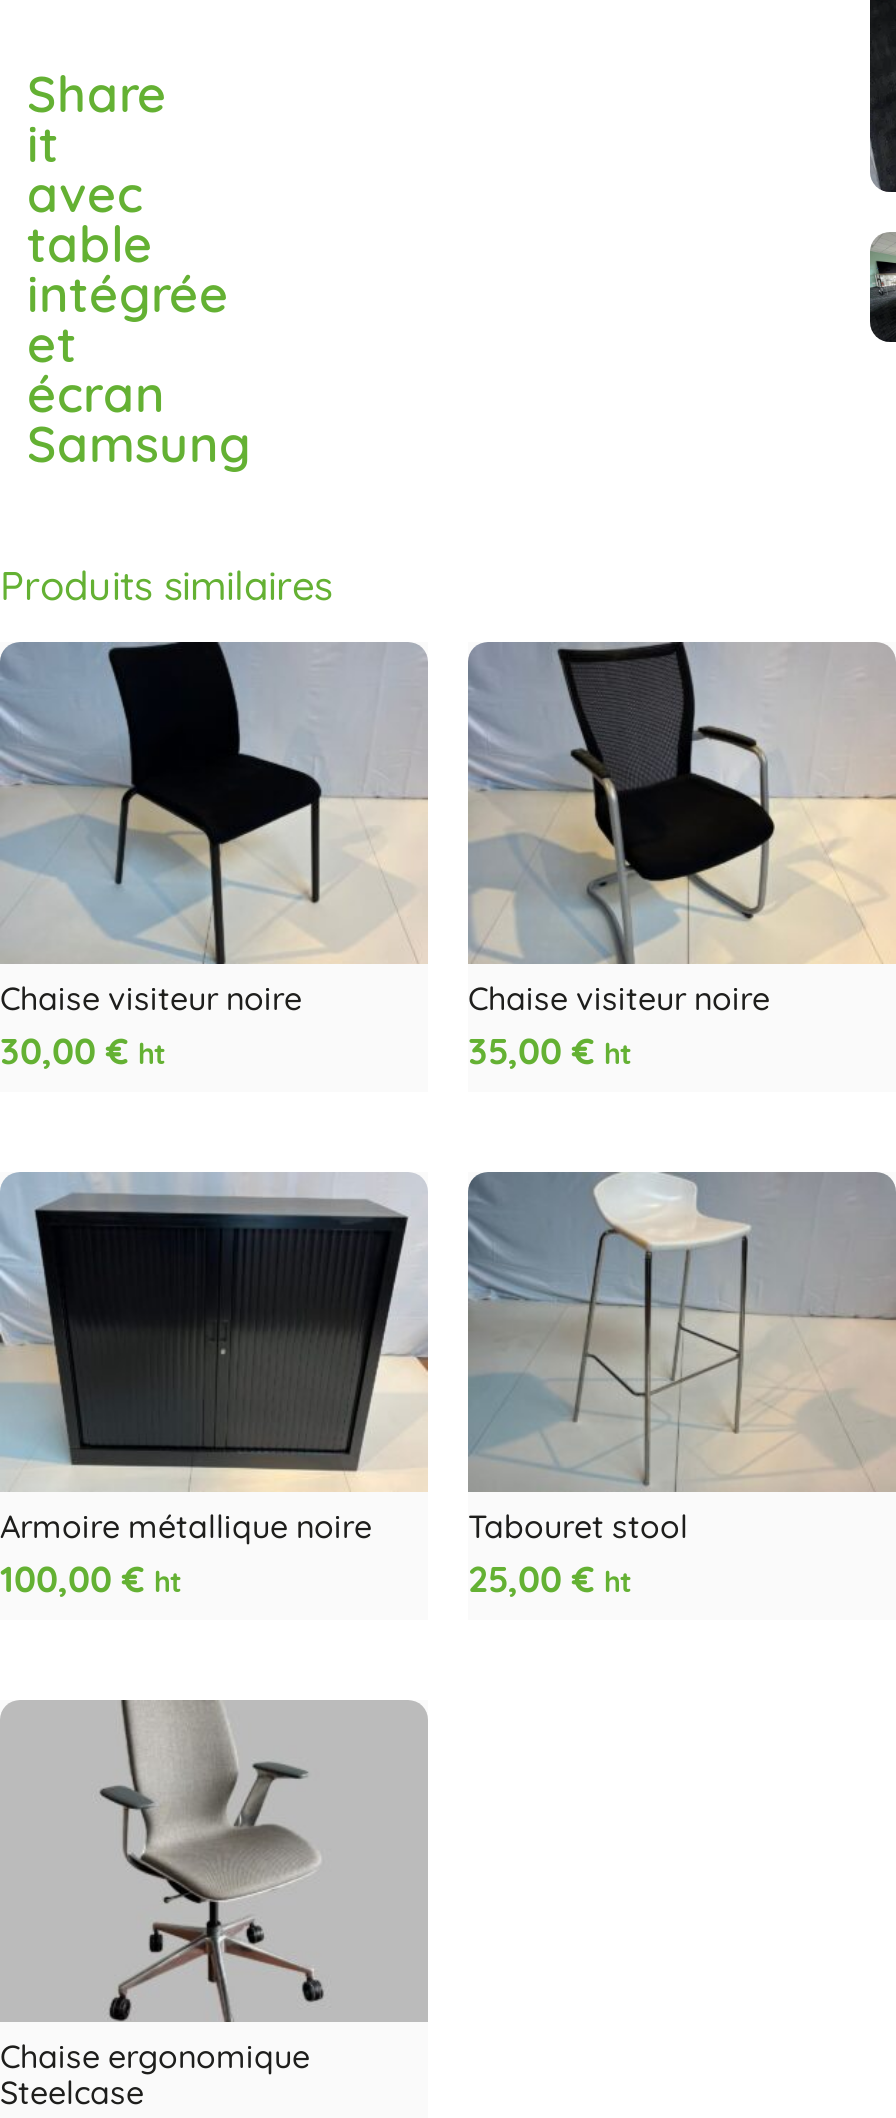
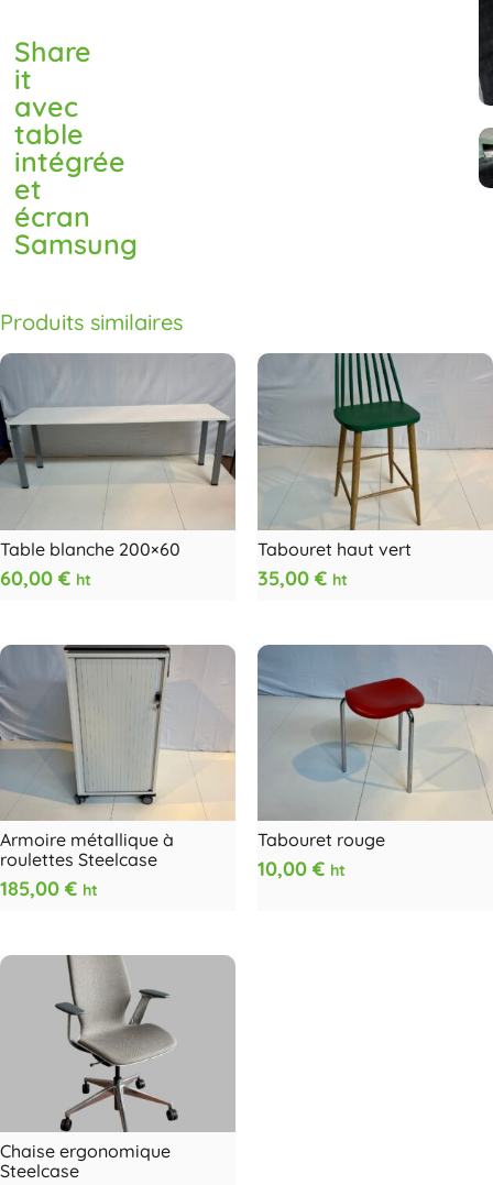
[0,642,428,1074] [image] | Chaise visiteur noire | 30,00 € ht -> [0,353,237,591] [image] | Table blanche 200×60 | 60,00 € ht
[468,642,890,1018] [image] | Chaise visiteur noire -> [258,353,490,560] [image] | Tabouret haut vert
[0,1174,428,1602] [image] | Armoire métallique noire | 100,00 € ht -> [0,645,234,901] [image] | Armoire métallique à | roulettes Steelcase | 185,00 € ht
[468,1174,890,1602] [image] | Tabouret stool | 25,00 € ht -> [258,645,490,882] [image] | Tabouret rouge | 10,00 € ht

